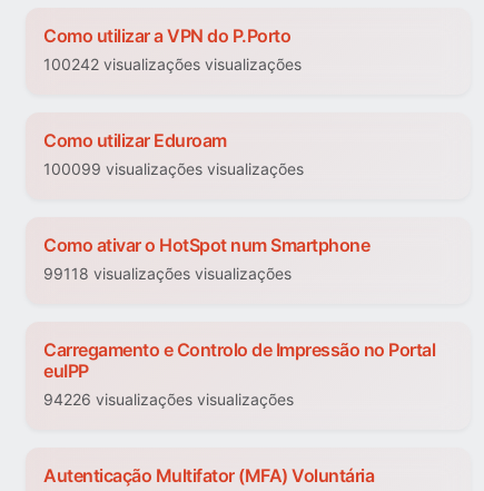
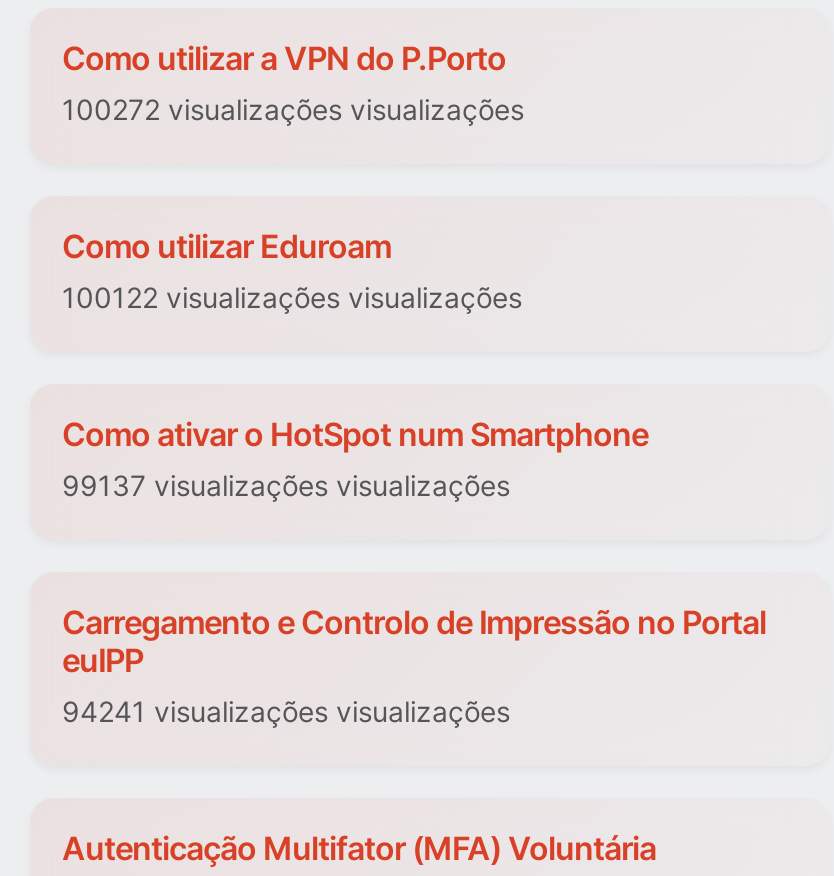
[43,55,302,74] 100242 visualizações visualizações -> [62,93,524,127] 100272 visualizações visualizações
[43,160,304,179] 100099 visualizações visualizações -> [62,281,522,315] 100122 visualizações visualizações
[43,264,292,283] 99118 visualizações visualizações -> [62,469,510,503] 99137 visualizações visualizações
[43,390,294,409] 94226 visualizações visualizações -> [62,695,510,729] 94241 visualizações visualizações

